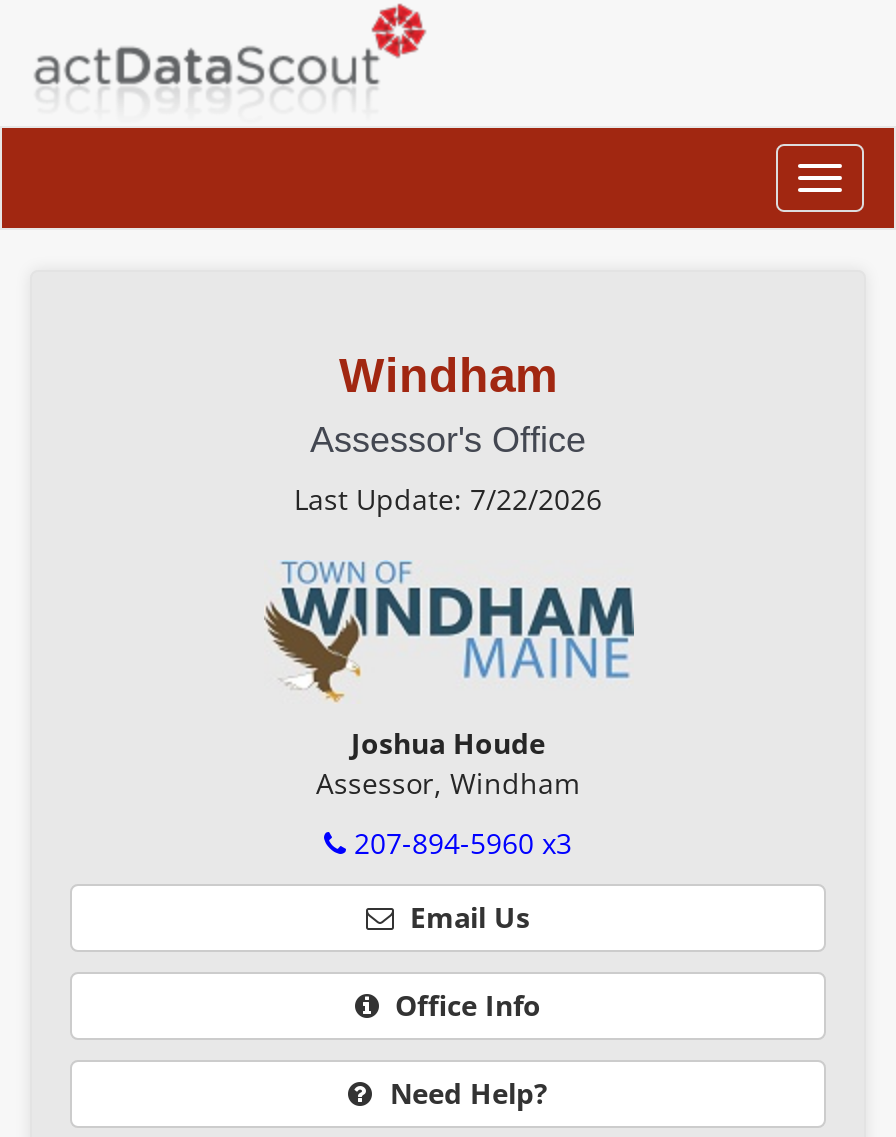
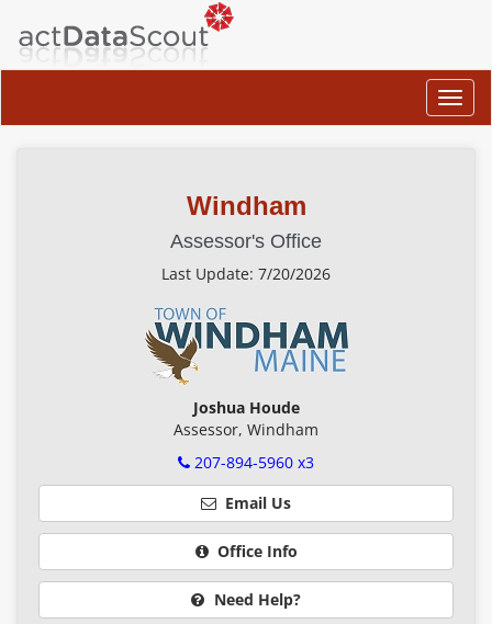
[294,480,602,518] Last Update: 7/22/2026 -> [161,263,331,284] Last Update: 7/20/2026

